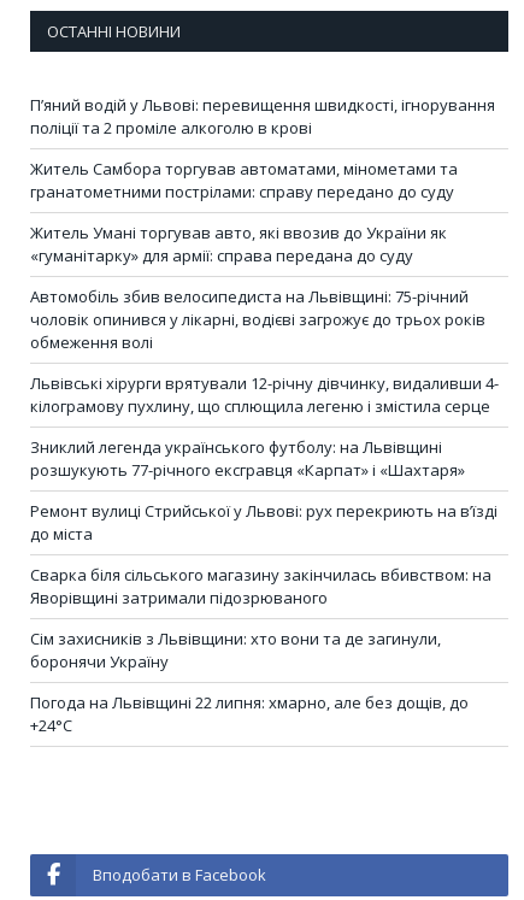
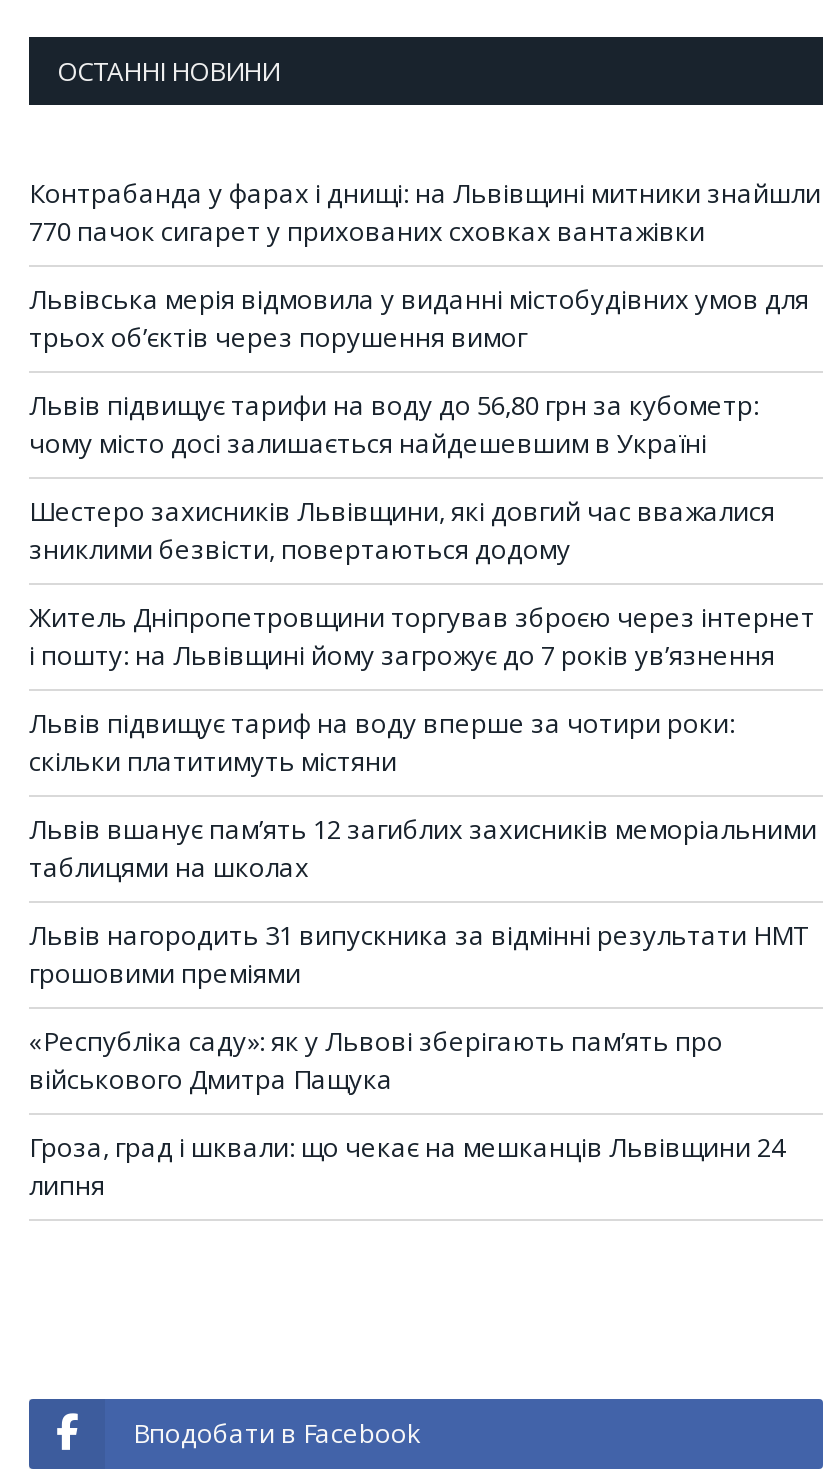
[30,93,495,138] П’яний водій у Львові: перевищення швидкості, ігнорування | поліції та 2 проміле алкоголю в крові -> [29,174,821,248] Контрабанда у фарах і днищі: на Львівщині митники знайшли | 770 пачок сигарет у прихованих сховках вантажівки
[30,157,458,202] Житель Самбора торгував автоматами, мінометами та | гранатометними пострілами: справу передано до суду -> [29,280,809,354] Львівська мерія відмовила у виданні містобудівних умов для | трьох об’єктів через порушення вимог
[30,221,447,266] Житель Умані торгував авто, які ввозив до України як | «гуманітарку» для армії: справа передана до суду -> [29,386,759,460] Львів підвищує тарифи на воду до 56,80 грн за кубометр: | чому місто досі залишається найдешевшим в Україні
[30,285,485,353] Автомобіль збив велосипедиста на Львівщині: 75-річний | чоловік опинився у лікарні, водієві загрожує до трьох років | обмеження волі -> [29,492,775,566] Шестеро захисників Львівщини, які довгий час вважалися | зниклими безвісти, повертаються додому
[30,372,499,416] Львівські хірурги врятували 12-річну дівчинку, видаливши 4- | кілограмову пухлину, що сплющила легеню і змістила серце -> [29,598,815,672] Житель Дніпропетровщини торгував зброєю через інтернет | і пошту: на Львівщині йому загрожує до 7 років ув’язнення
[30,436,465,480] Зниклий легенда українського футболу: на Львівщині | розшукують 77-річного ексгравця «Карпат» і «Шахтаря» -> [29,704,735,778] Львів підвищує тариф на воду вперше за чотири роки: | скільки платитимуть містяни
[30,500,497,544] Ремонт вулиці Стрийської у Львові: рух перекриють на в’їзді | до міста -> [29,810,817,884] Львів вшанує пам’ять 12 загиблих захисників меморіальними | таблицями на школах
[30,563,491,608] Сварка біля сільського магазину закінчилась вбивством: на | Яворівщині затримали підозрюваного -> [29,916,807,990] Львів нагородить 31 випускника за відмінні результати НМТ | грошовими преміями
[30,627,441,672] Сім захисників з Львівщини: хто вони та де загинули, | боронячи Україну -> [29,1022,723,1096] «Республіка саду»: як у Львові зберігають пам’ять про | військового Дмитра Пащука
[30,691,469,736] Погода на Львівщині 22 липня: хмарно, але без дощів, до | +24°С -> [29,1128,785,1202] Гроза, град і шквали: що чекає на мешканців Львівщини 24 | липня

